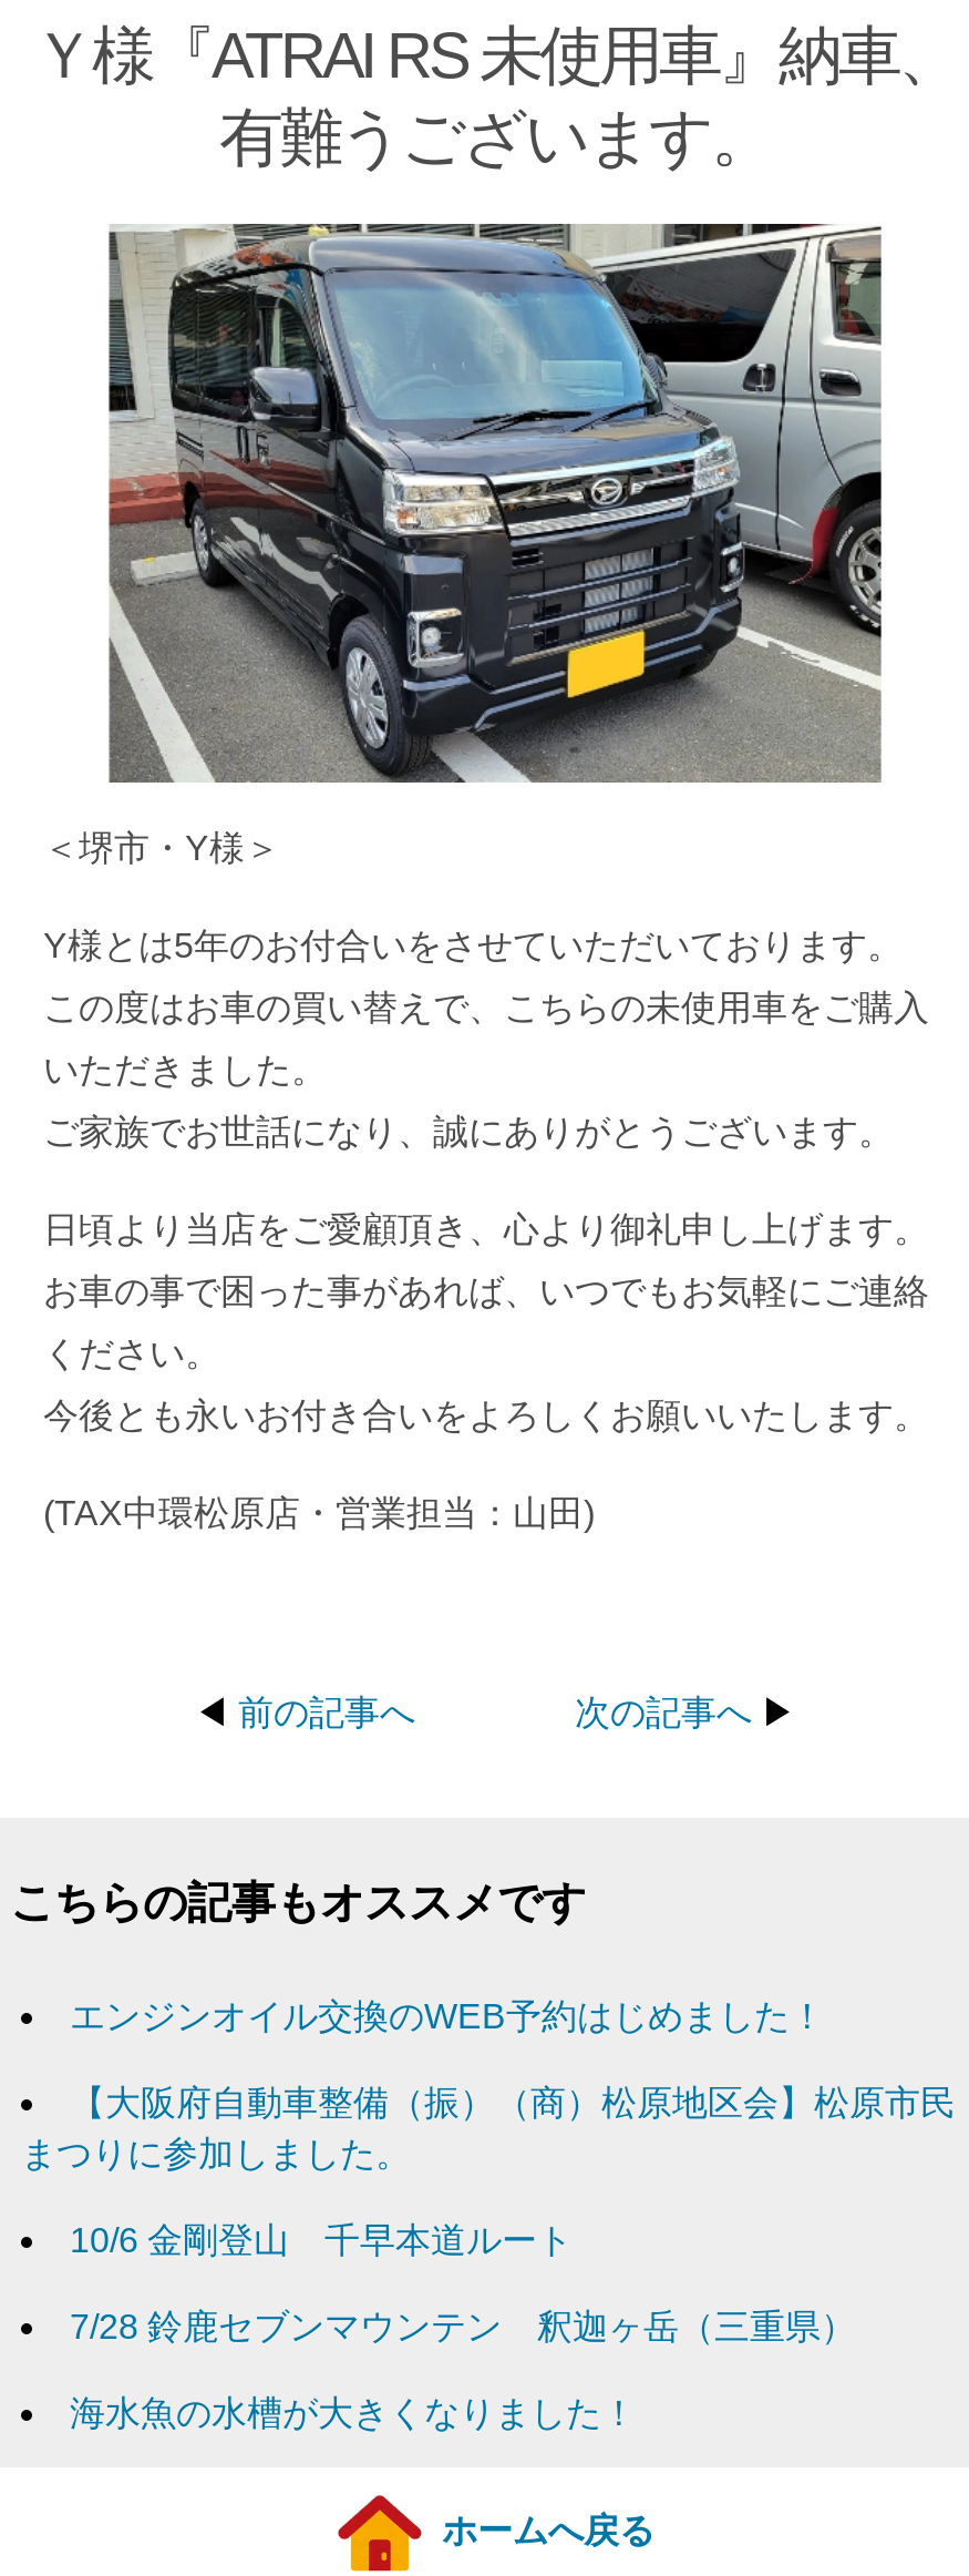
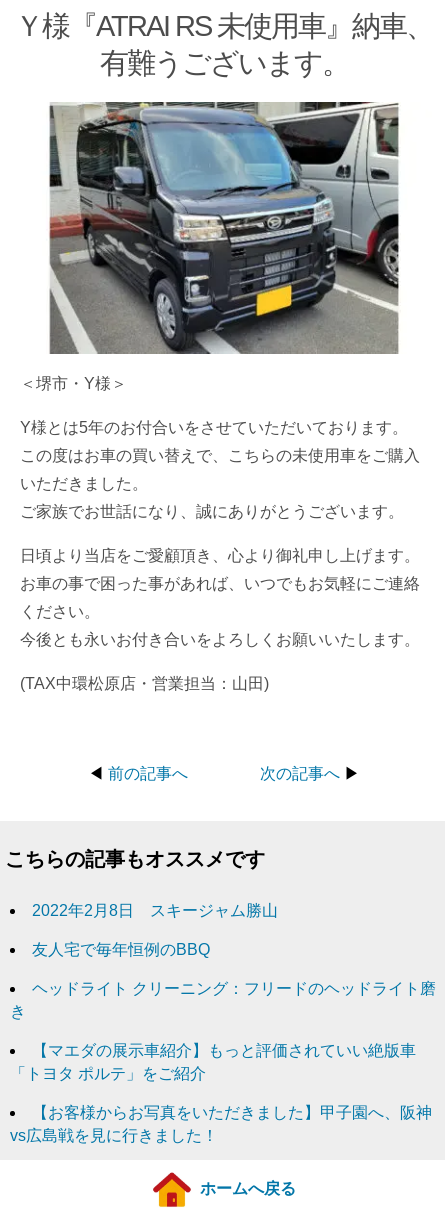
[70,1996,825,2034] エンジンオイル交換のWEB予約はじめました！ -> [32,902,278,919] 2022年2月8日 スキージャム勝山
[21,2083,956,2171] 【大阪府自動車整備（振）（商）松原地区会】松原市民 | まつりに参加しました。 -> [32,941,210,958] 友人宅で毎年恒例のBBQ
[70,2220,573,2258] 10/6 金剛登山 千早本道ルート -> [10,980,436,1020] ヘッドライト クリーニング：フリードのヘッドライト磨 | き
[70,2307,856,2344] 7/28 鈴鹿セブンマウンテン 釈迦ヶ岳（三重県） -> [10,1042,416,1082] 【マエダの展示車紹介】もっと評価されていい絶版車 | 「トヨタ ポルテ」をご紹介
[70,2393,637,2431] 海水魚の水槽が大きくなりました！ -> [10,1104,432,1144] 【お客様からお写真をいただきました】甲子園へ、阪神 | vs広島戦を見に行きました！

